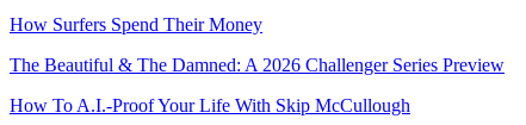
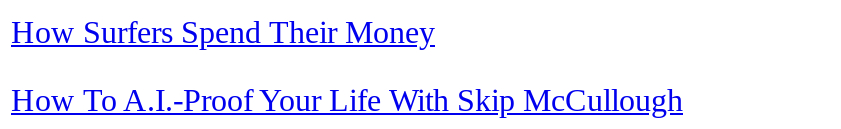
[10,54,505,74] The Beautiful & The Damned: A 2026 Challenger Series Preview -> none

